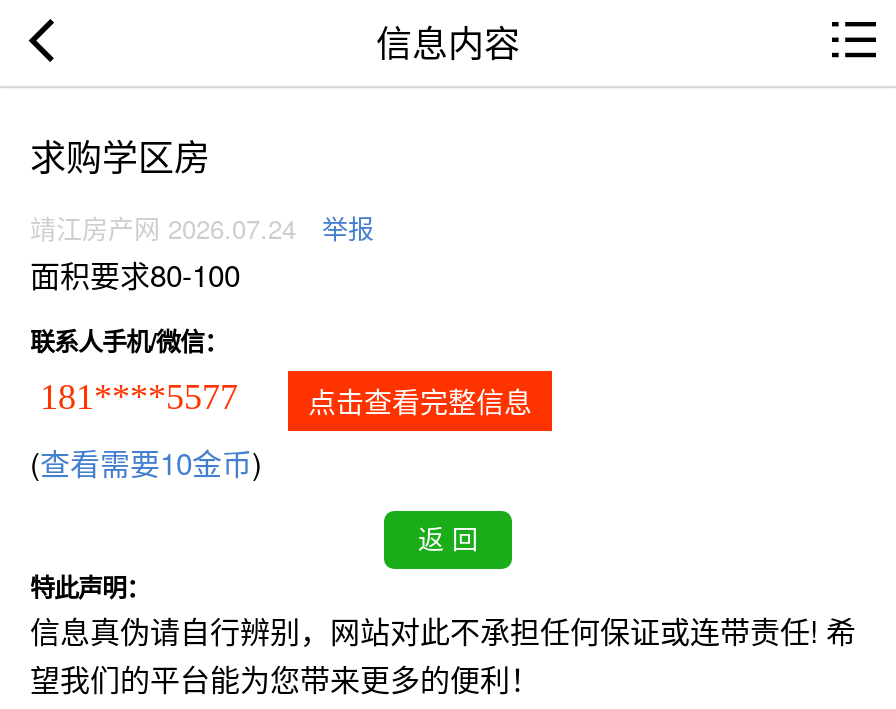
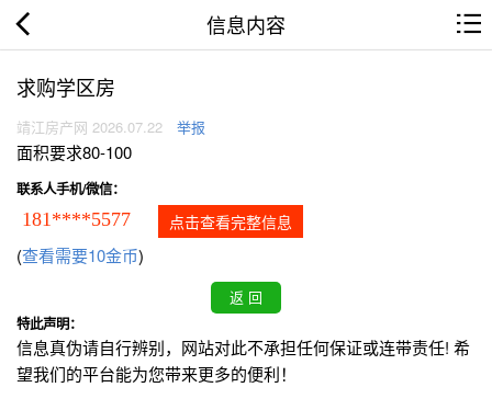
[30,209,374,247] 靖江房产网 2026.07.24 举报 -> [16,116,205,137] 靖江房产网 2026.07.22 举报

